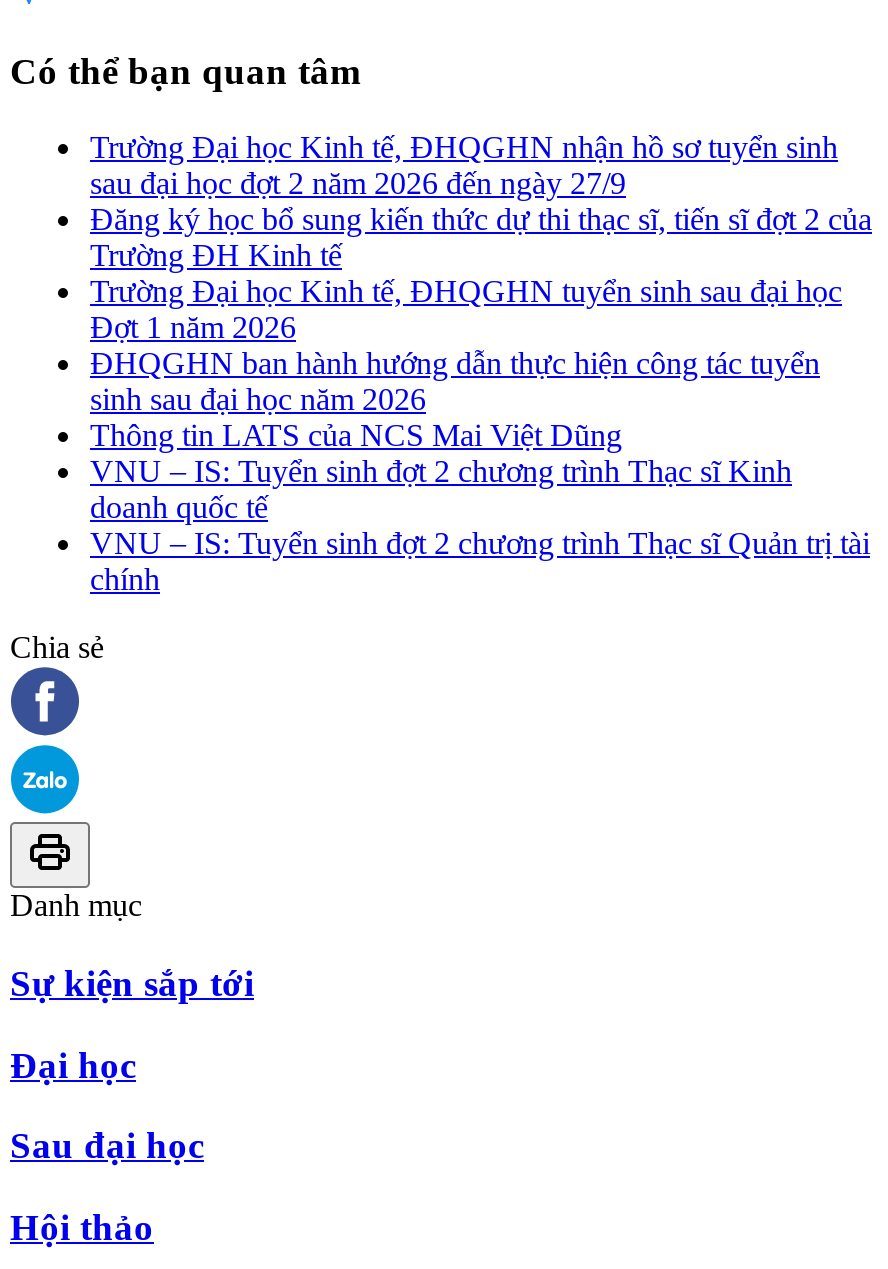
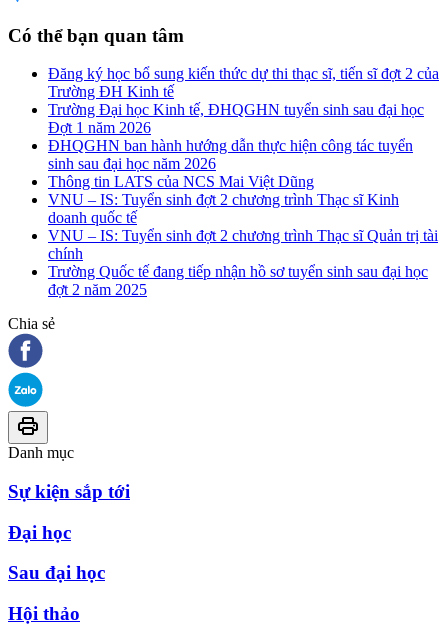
[90,130,838,200] Trường Đại học Kinh tế, ĐHQGHN nhận hồ sơ tuyển sinh | sau đại học đợt 2 năm 2026 đến ngày 27/9 -> none
moved [90,202,872,596] -> [48,65,439,262]: Đăng ký học bổ sung kiến thức dự thi thạc sĩ, tiến sĩ đợt 2 của | Trường ĐH Kinh tế | Trường Đại học Kinh tế, ĐHQGHN tuyển sinh sau đại học | ... | VNU – IS: Tuyển sinh đợt 2 chương trình Thạc sĩ Quản trị tài | chính
none -> [48,263,428,298] Trường Quốc tế đang tiếp nhận hồ sơ tuyển sinh sau đại học | đợt 2 năm 2025

